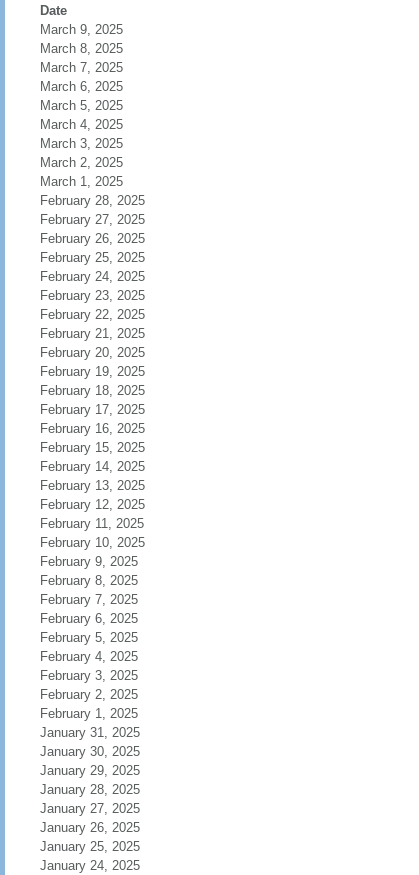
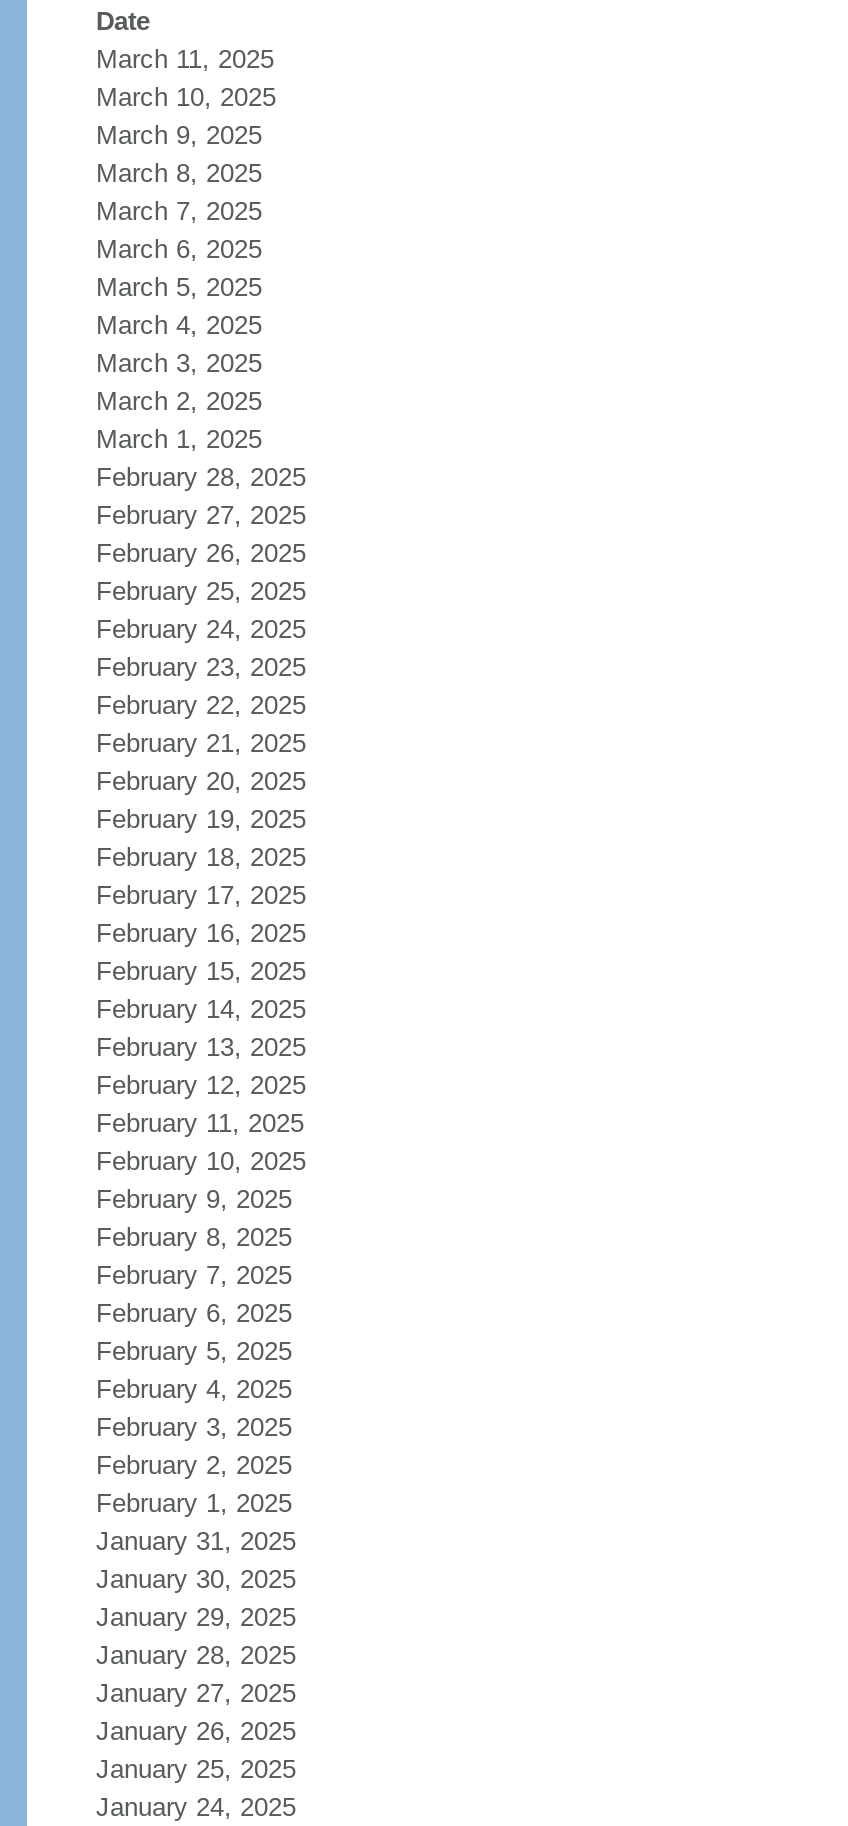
none -> [96,44,276,112] March 11, 2025 | March 10, 2025

